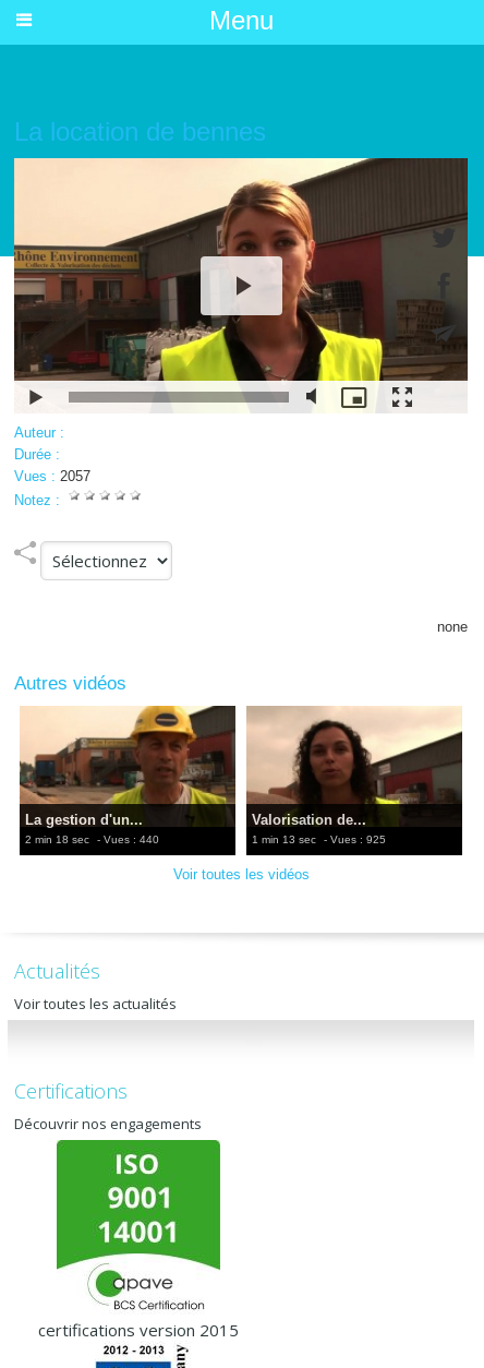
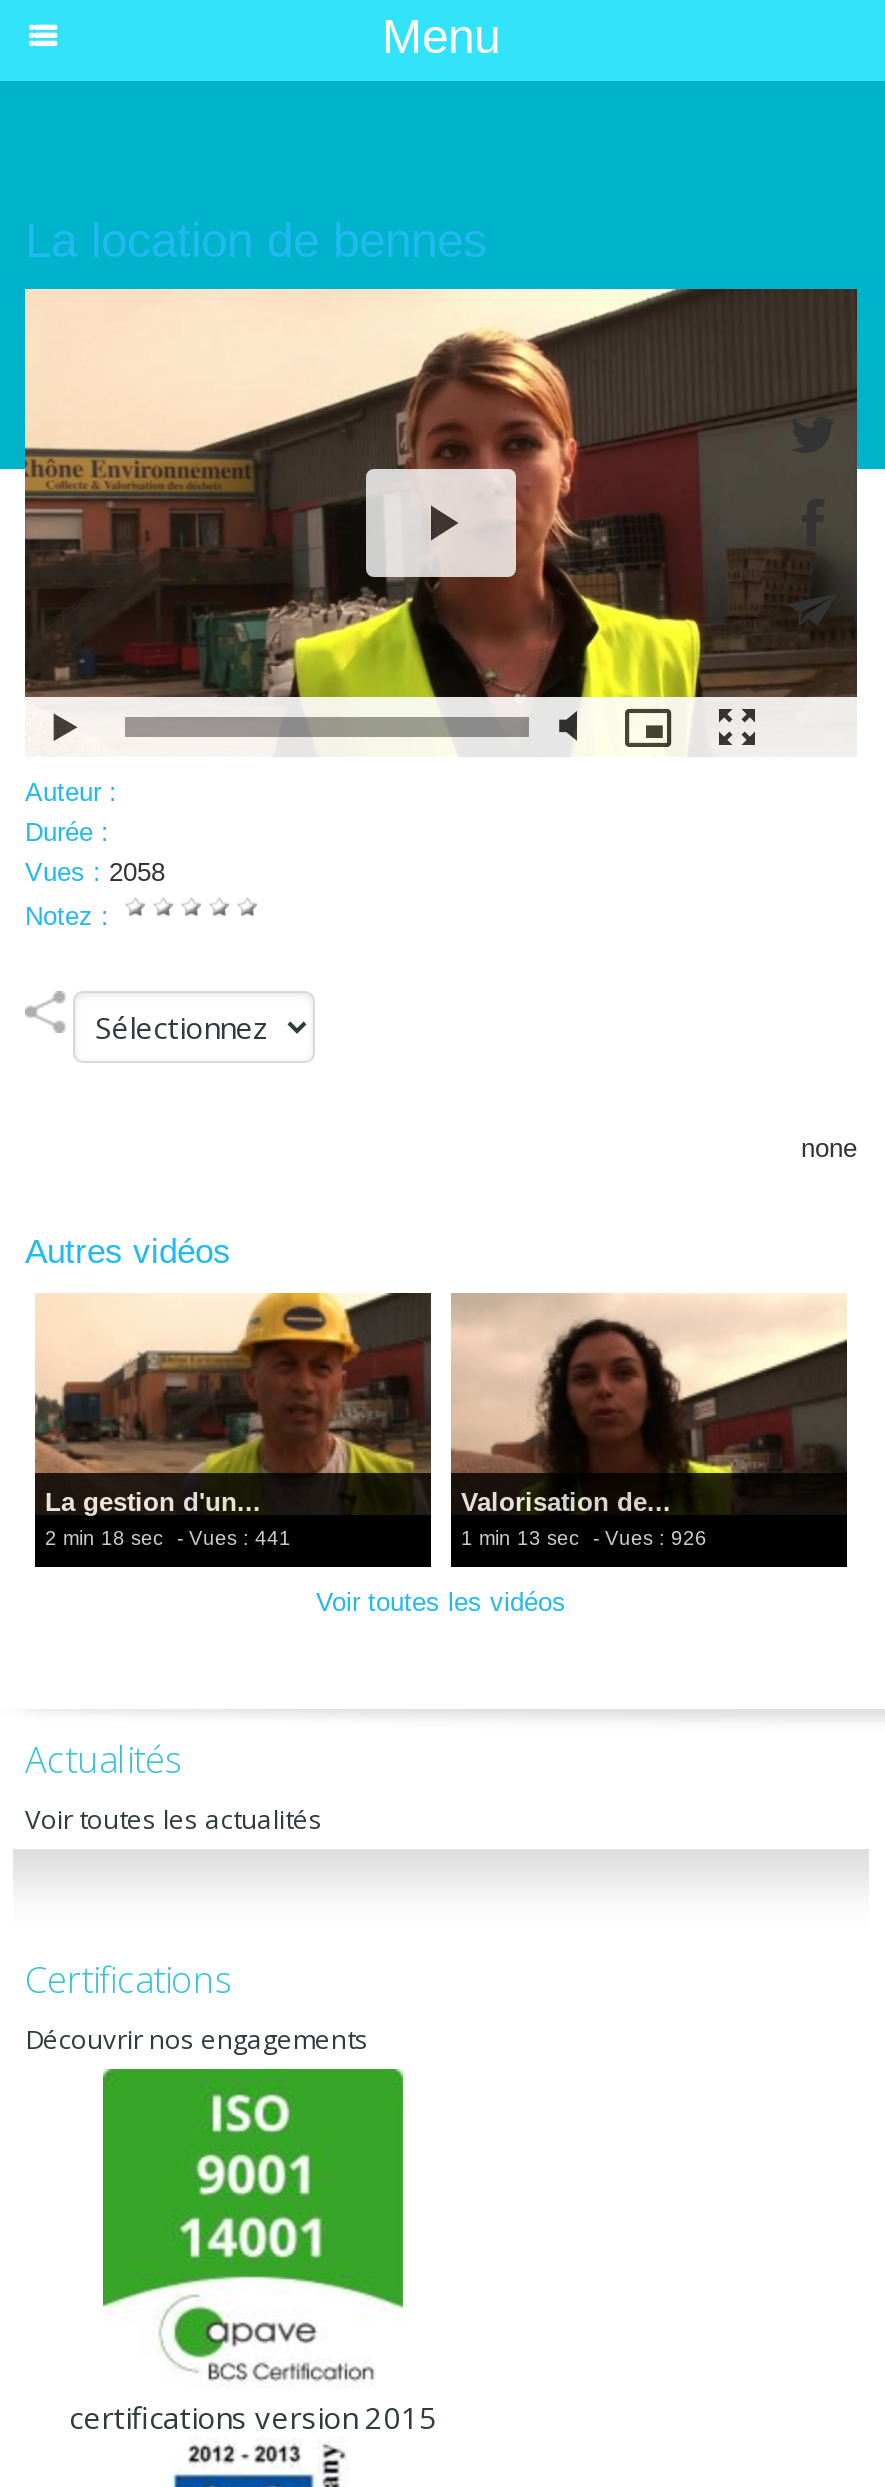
[14,468,90,485] Vues : 2057 -> [25,857,165,887] Vues : 2058
[25,833,159,845] 2 min 18 sec - Vues : 440 -> [45,1526,291,1548] 2 min 18 sec - Vues : 441
[252,833,386,845] 1 min 13 sec - Vues : 925 -> [461,1526,707,1548] 1 min 13 sec - Vues : 926

